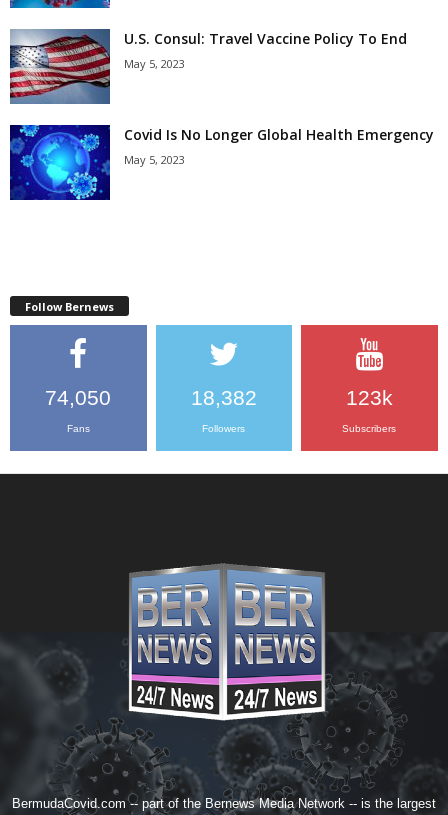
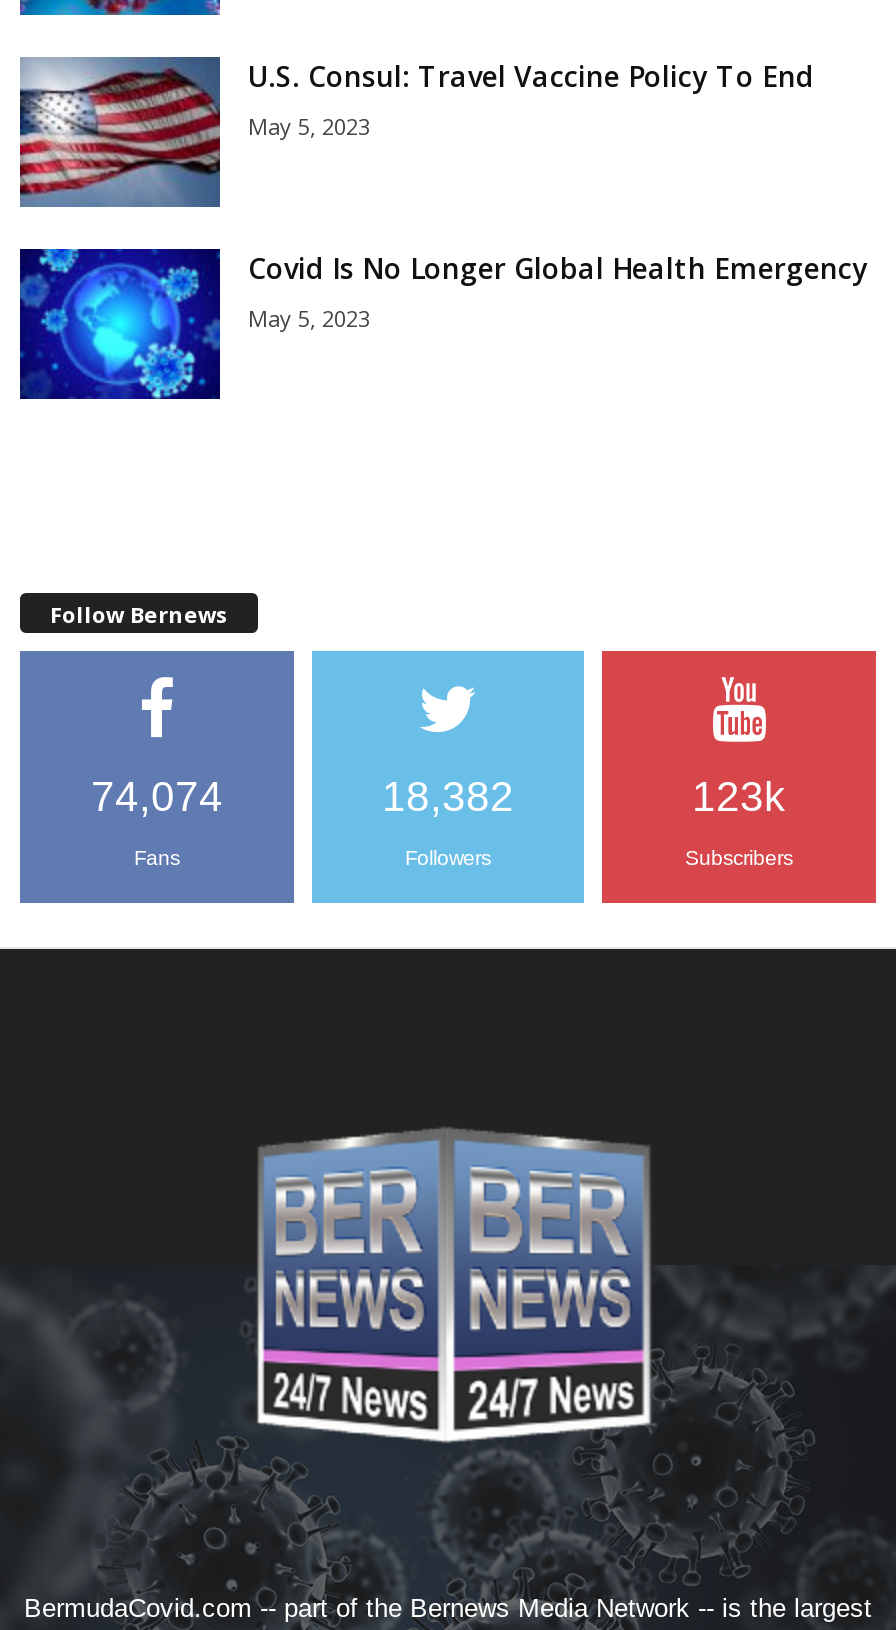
[45,386,111,409] 74,050 -> [91,773,223,819] 74,074

